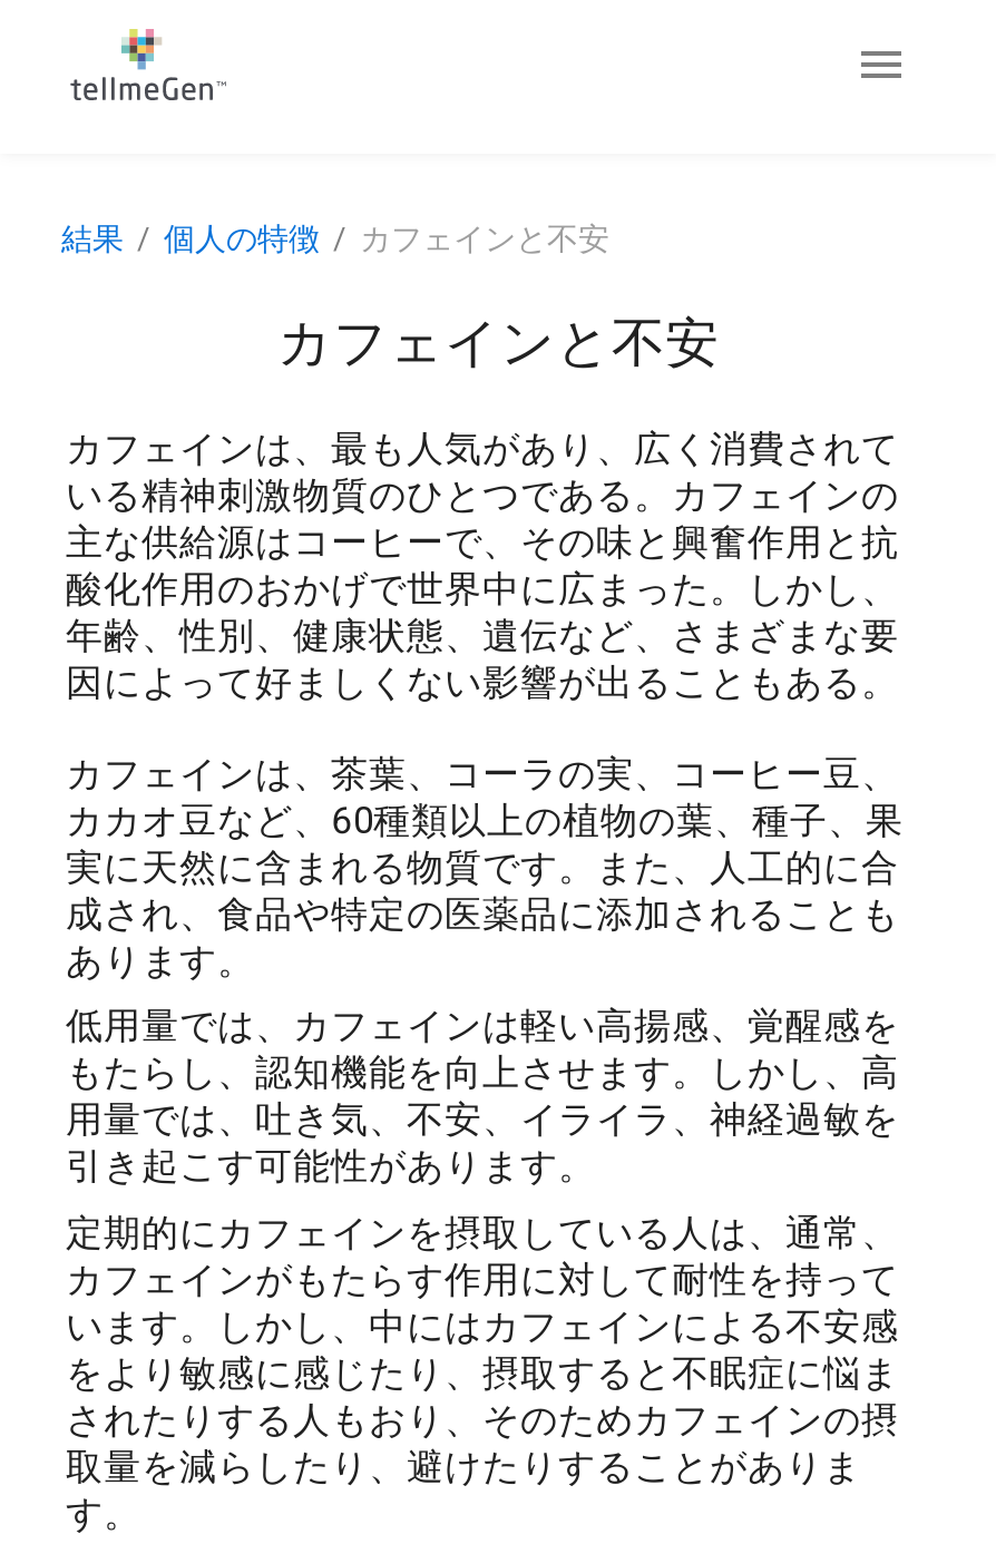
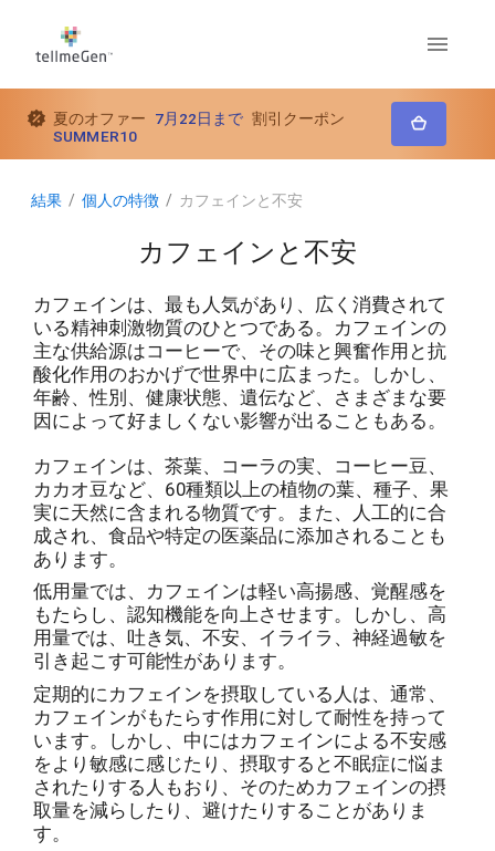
none -> [3,87,492,160] [image] | 夏のオファー 7月22日まで 割引クーポン | SUMMER10

